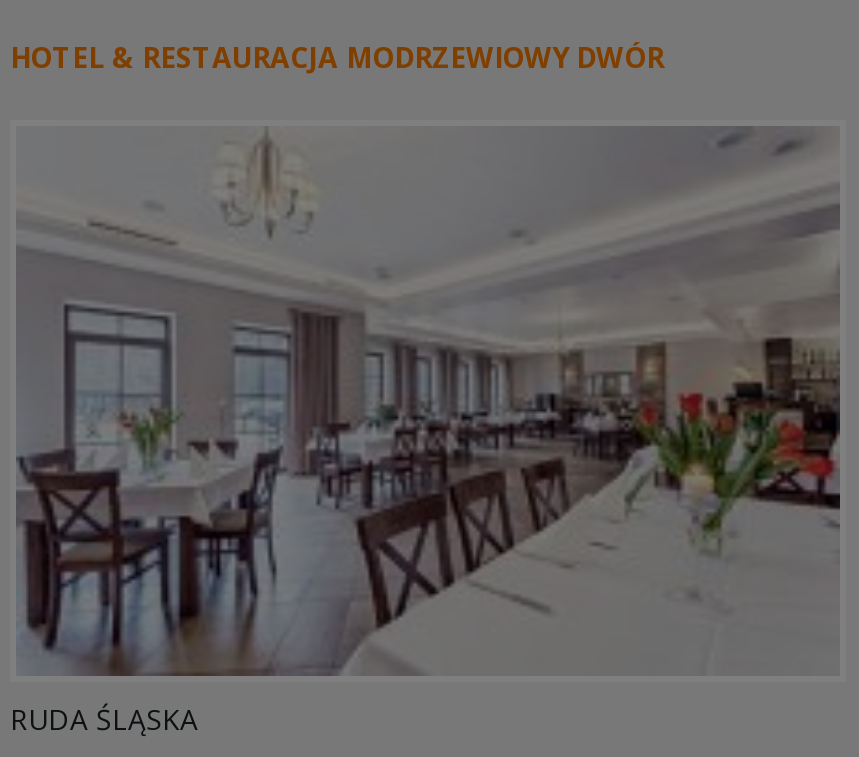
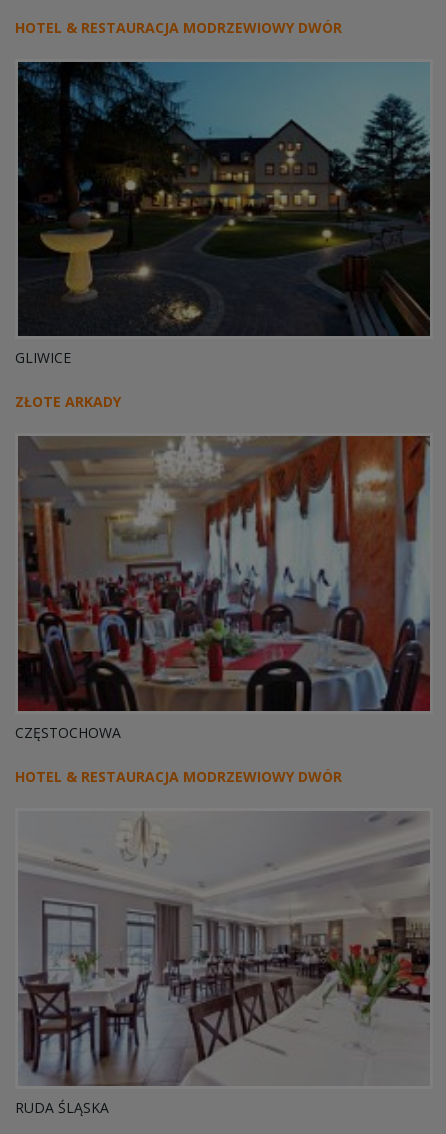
none -> [15,61,431,411] [image] | GLIWICE | ZŁOTE ARKADY
none -> [15,435,431,786] [image] | CZĘSTOCHOWA | HOTEL & RESTAURACJA MODRZEWIOWY DWÓR

